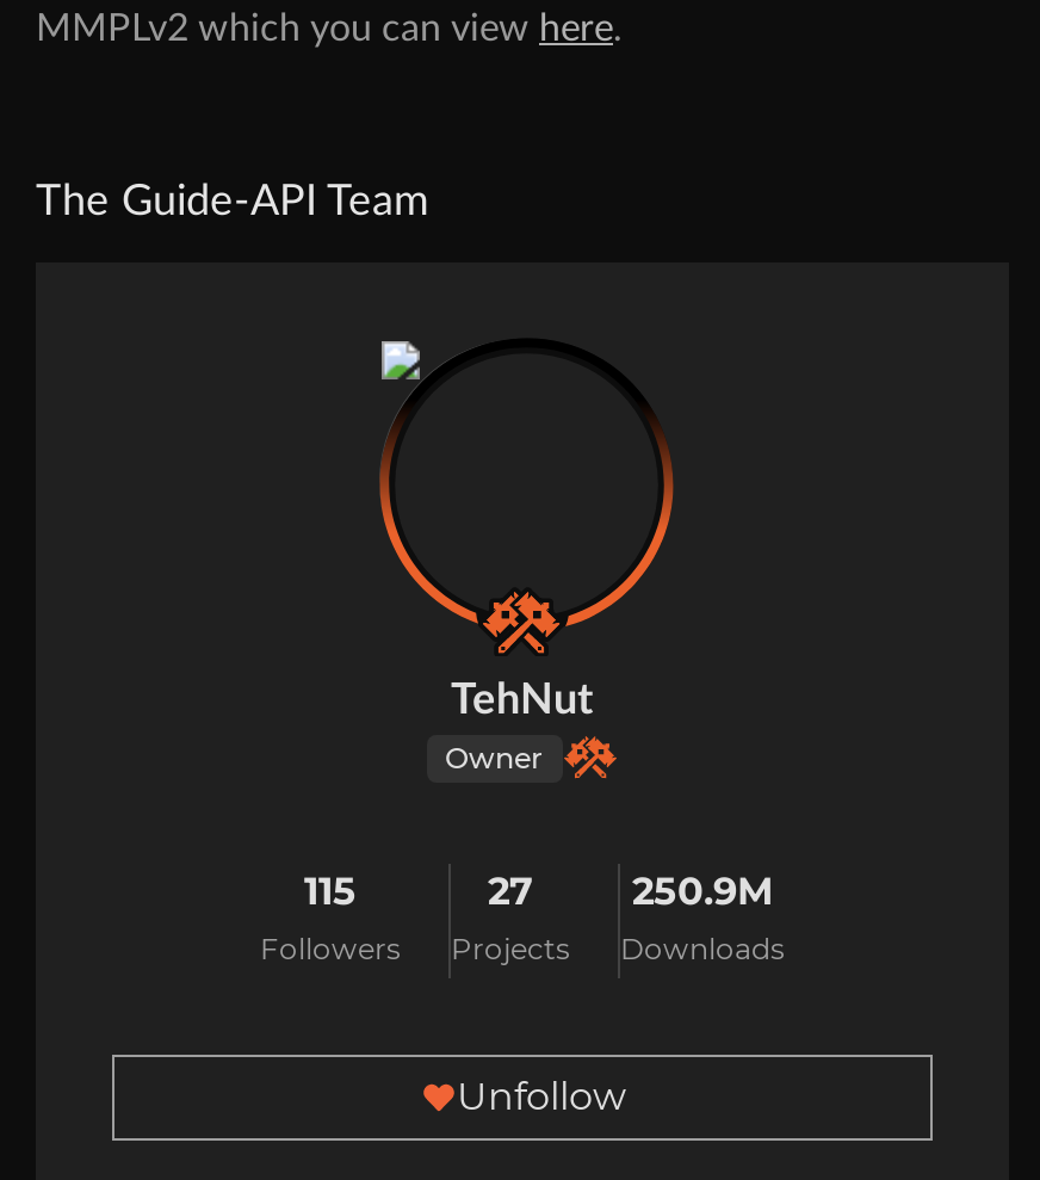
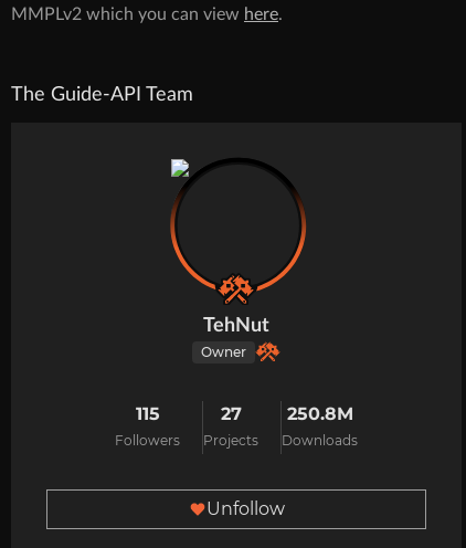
[632,870,773,915] 250.9M -> [287,404,353,425] 250.8M

